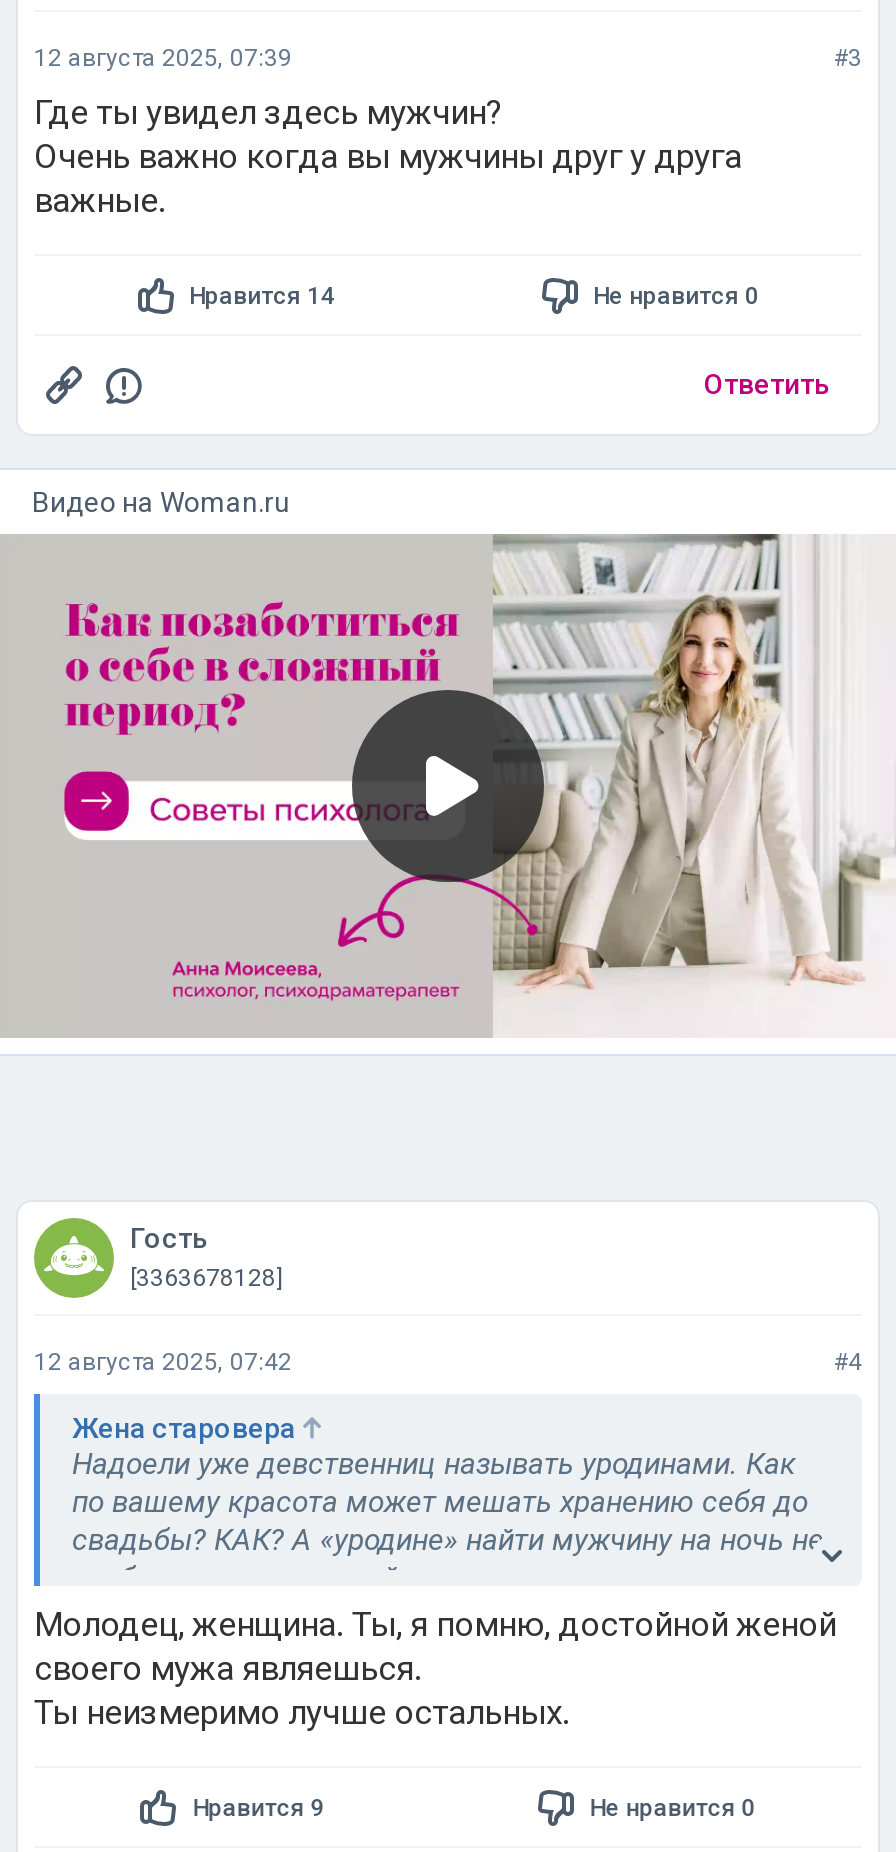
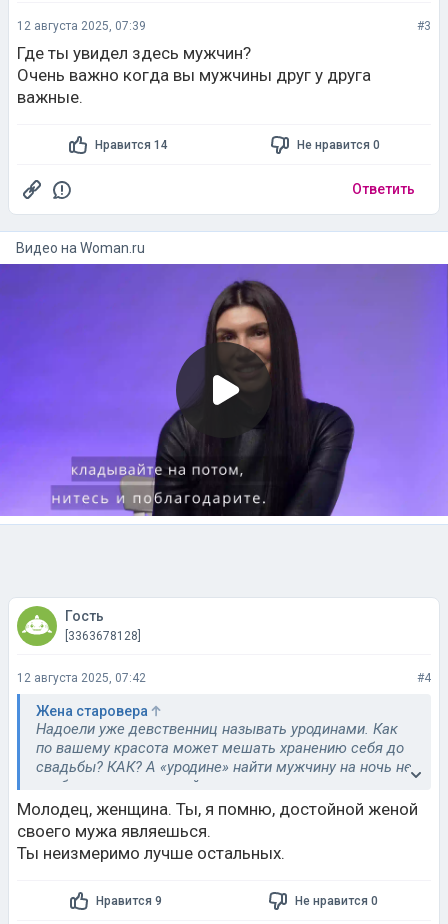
[6,532,890,1038] [image] -> [3,263,445,517] [image]

